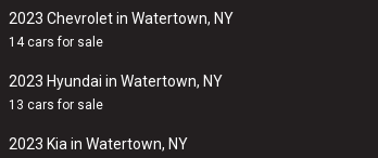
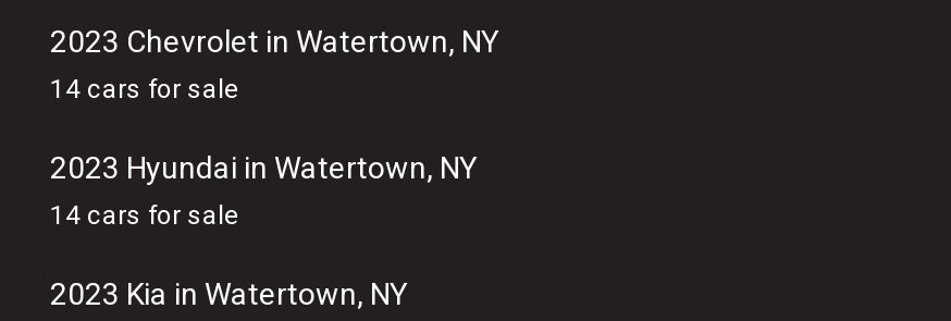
[9,97,103,113] 13 cars for sale -> [50,200,239,231] 14 cars for sale

